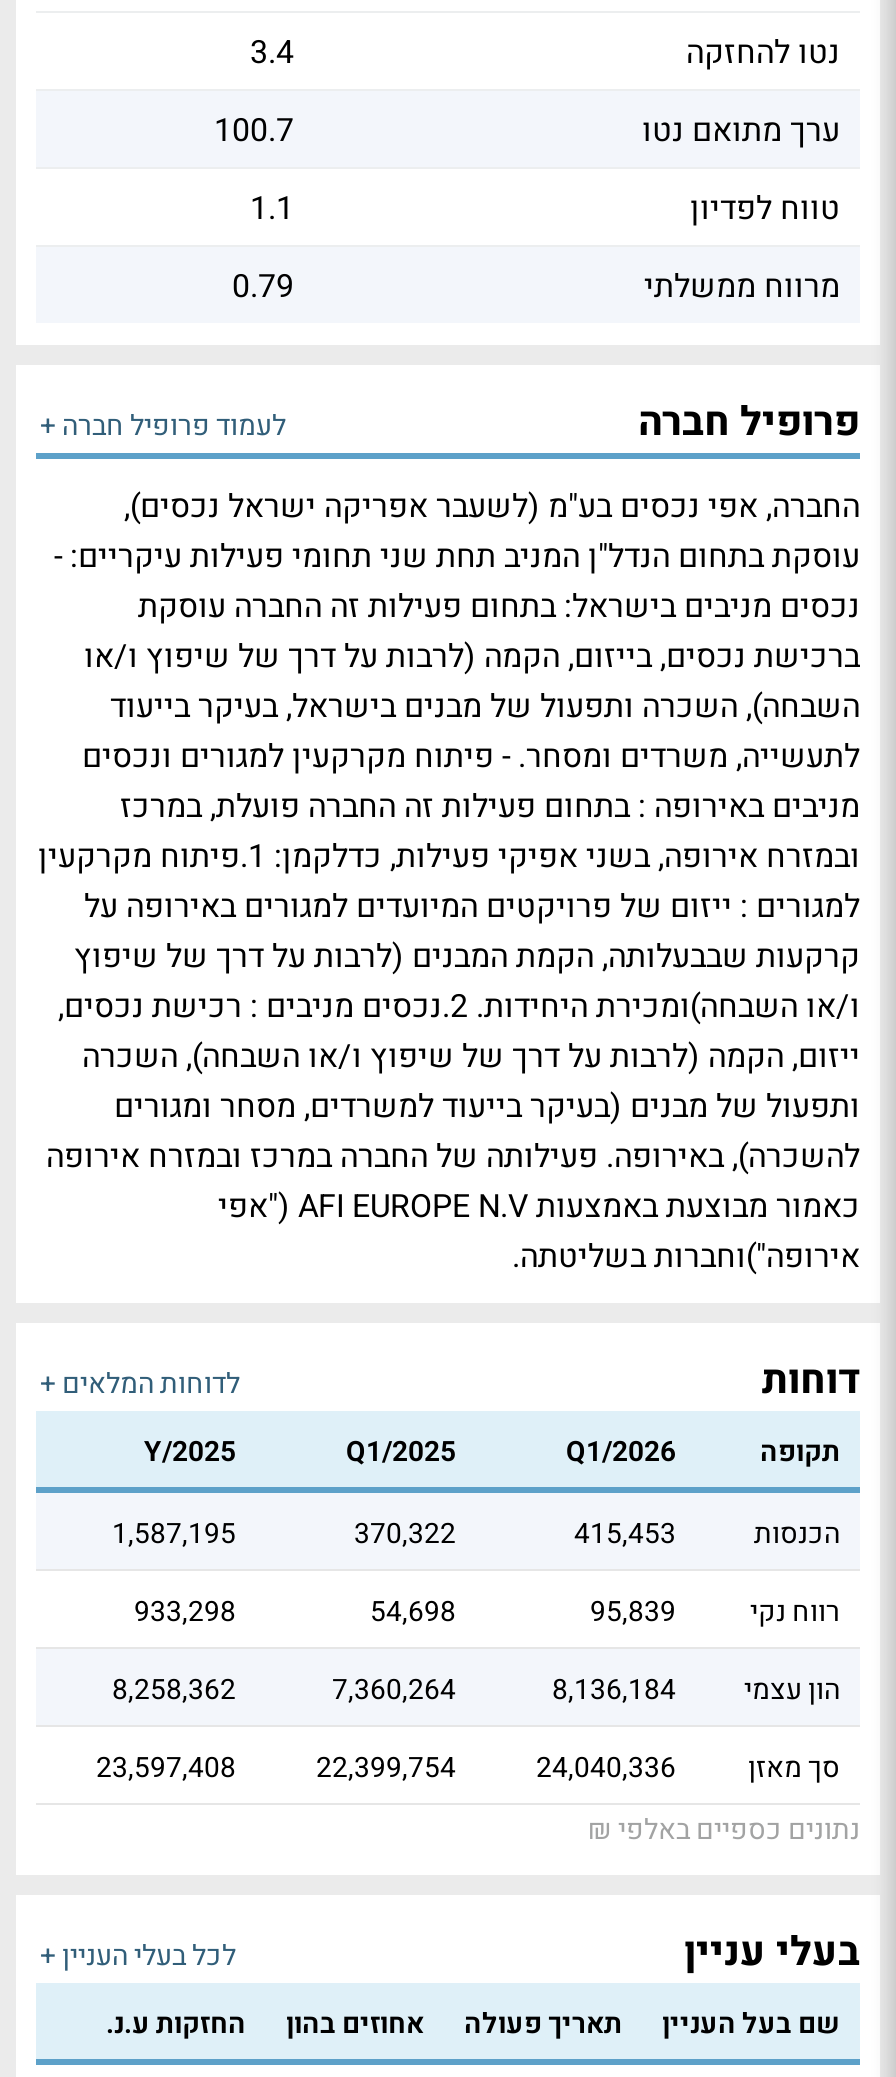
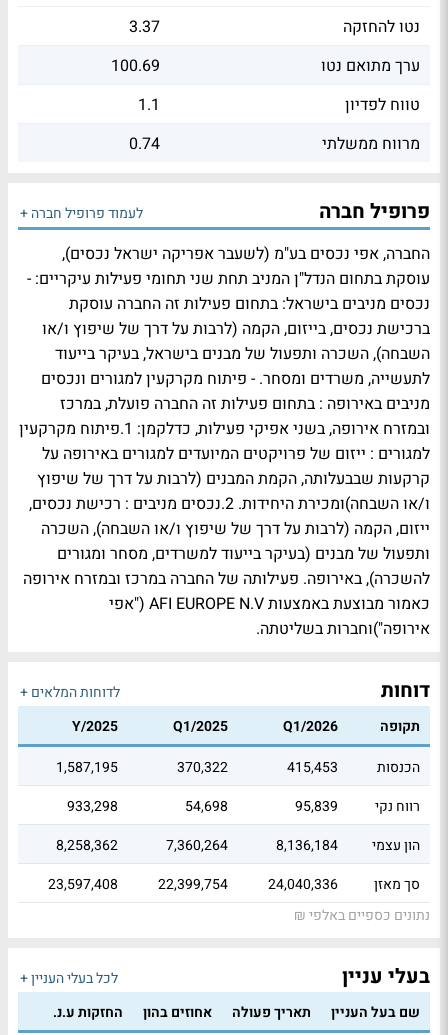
[250,29,294,77] 3.4 -> [129,15,160,39] 3.37
[214,107,294,155] 100.7 -> [111,54,160,78] 100.69
[232,263,294,311] 0.79 -> [129,132,160,156] 0.74

